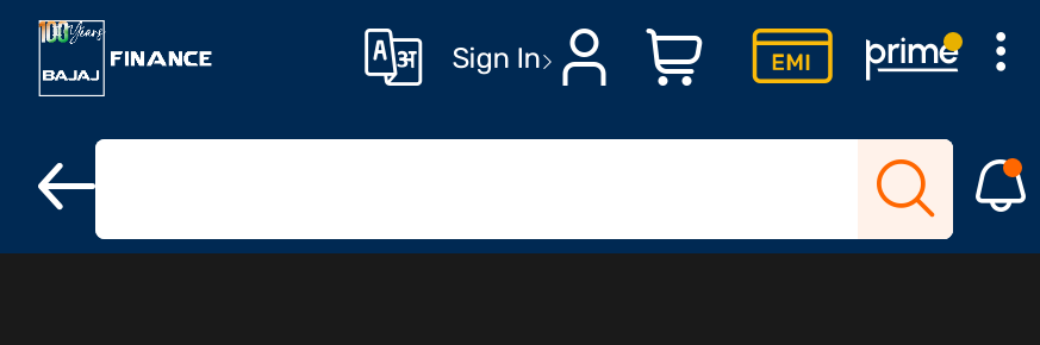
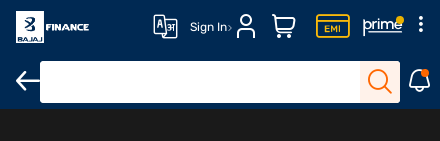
[36,18,112,94] [image] -> [16,10,54,43] [image]

